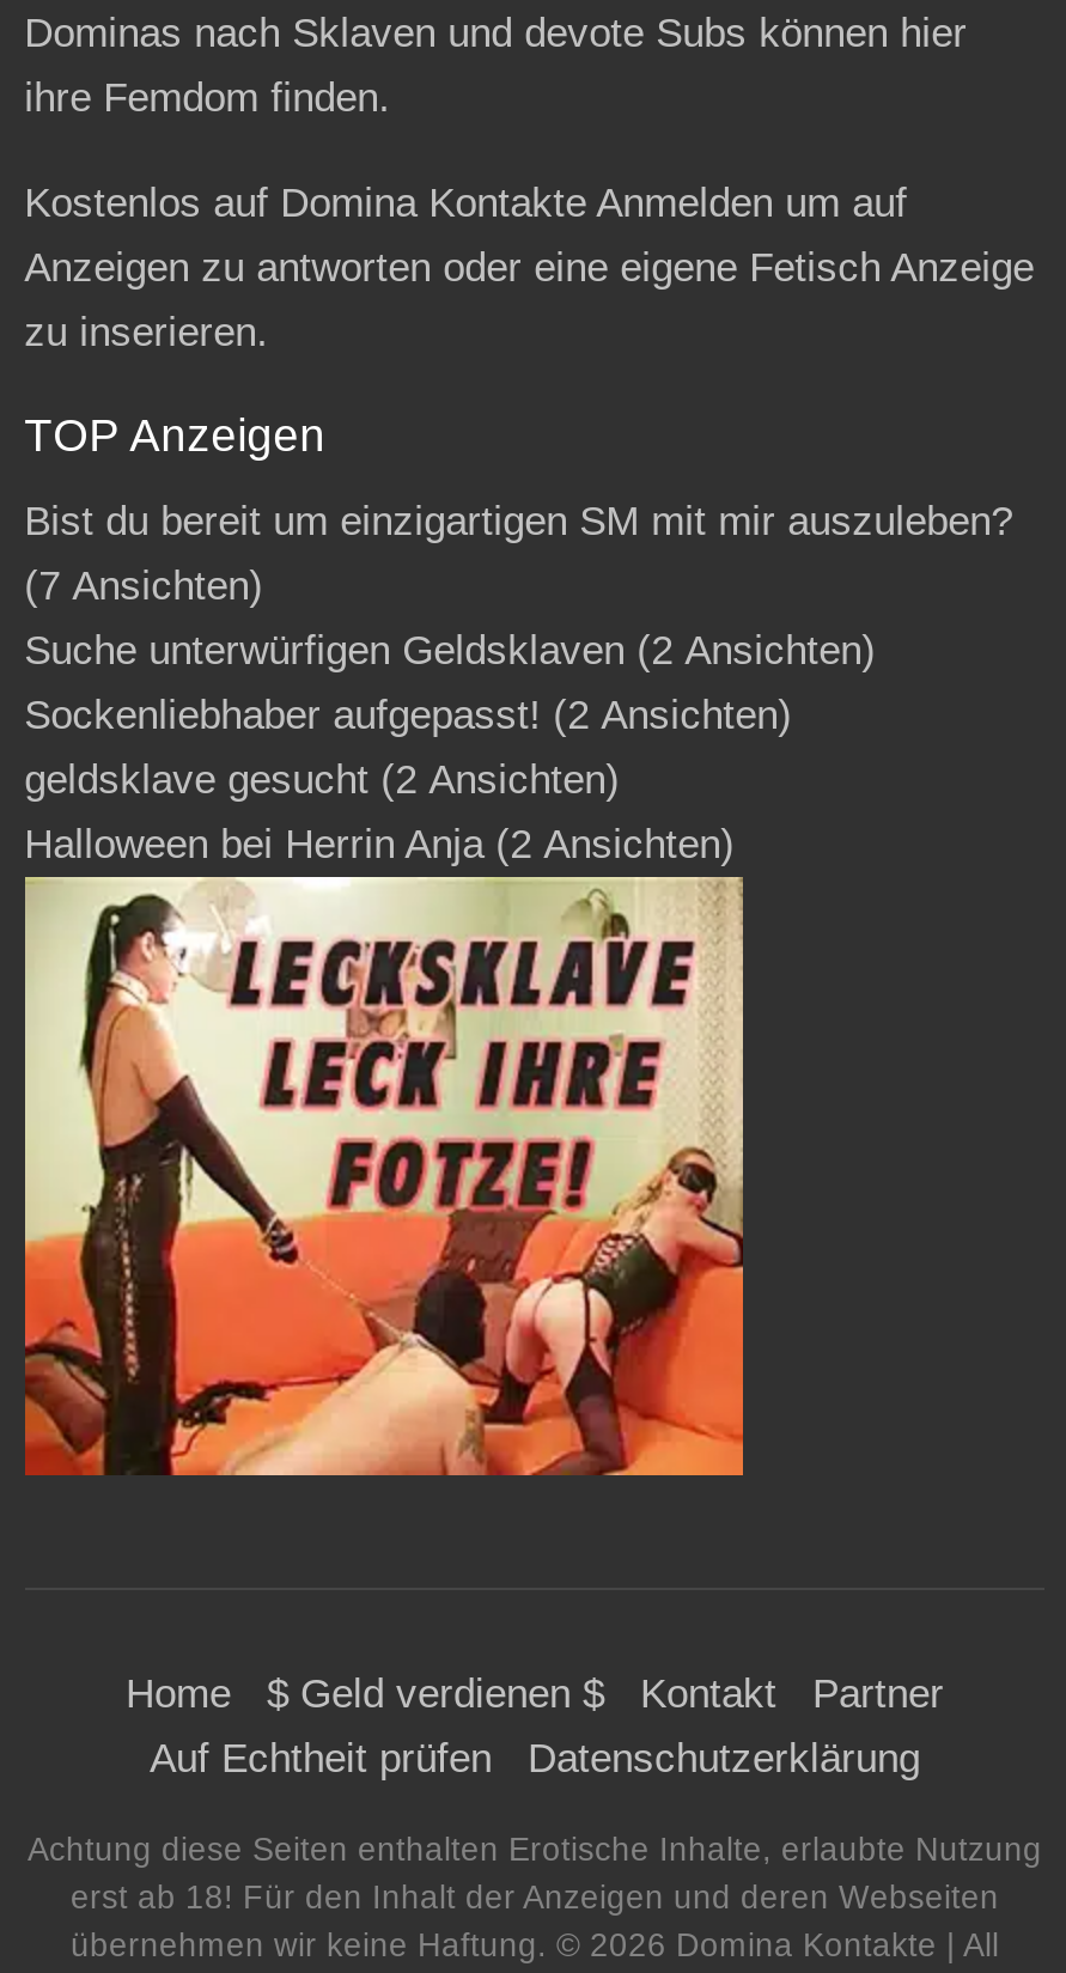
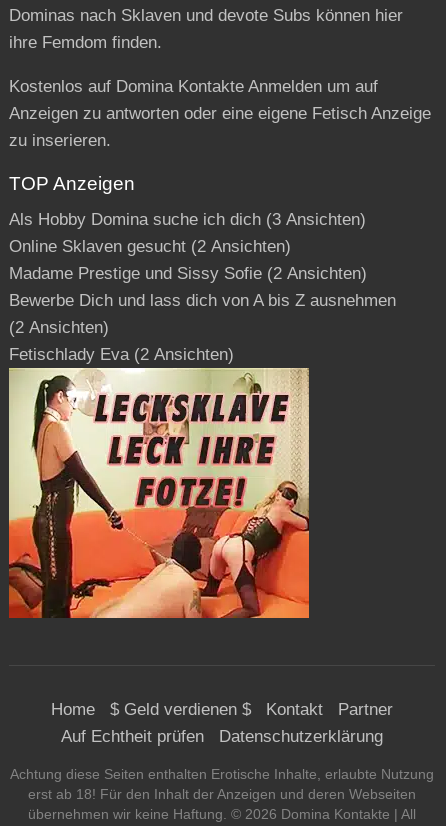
[24,499,1012,867] Bist du bereit um einzigartigen SM mit mir auszuleben? | (7 Ansichten) | Suche unterwürfigen Geldsklaven (2 Ansichten) | Sockenliebhaber aufgepasst! (2 Ansichten) | geldsklave gesucht (2 Ansichten) | Halloween bei Herrin Anja (2 Ansichten) -> [9,210,396,364] Als Hobby Domina suche ich dich (3 Ansichten) | Online Sklaven gesucht (2 Ansichten) | Madame Prestige und Sissy Sofie (2 Ansichten) | Bewerbe Dich und lass dich von A bis Z ausnehmen | (2 Ansichten) | Fetischlady Eva (2 Ansichten)

